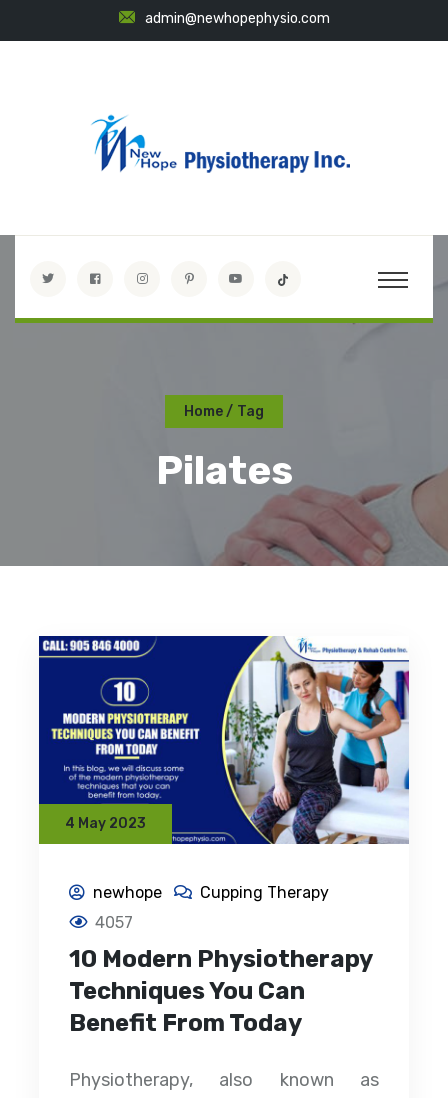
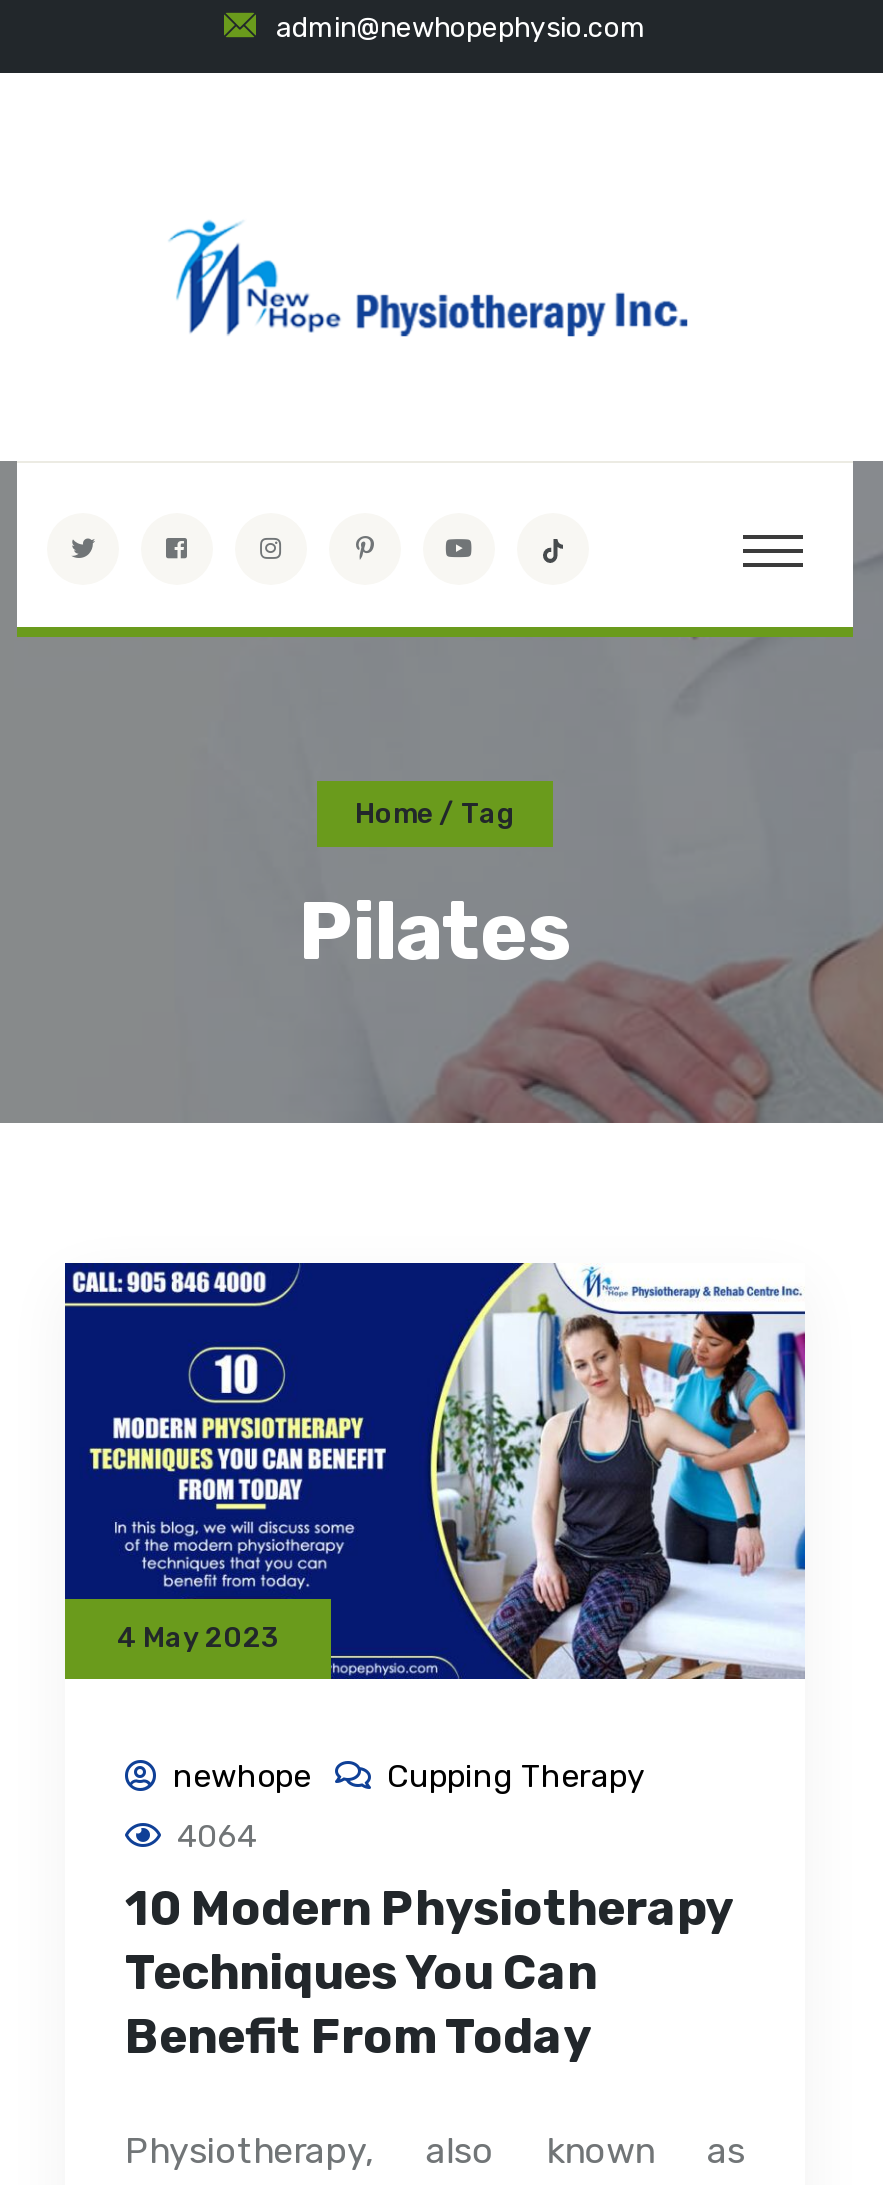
[91,913,133,932] 4057 -> [169,1816,257,1854] 4064

